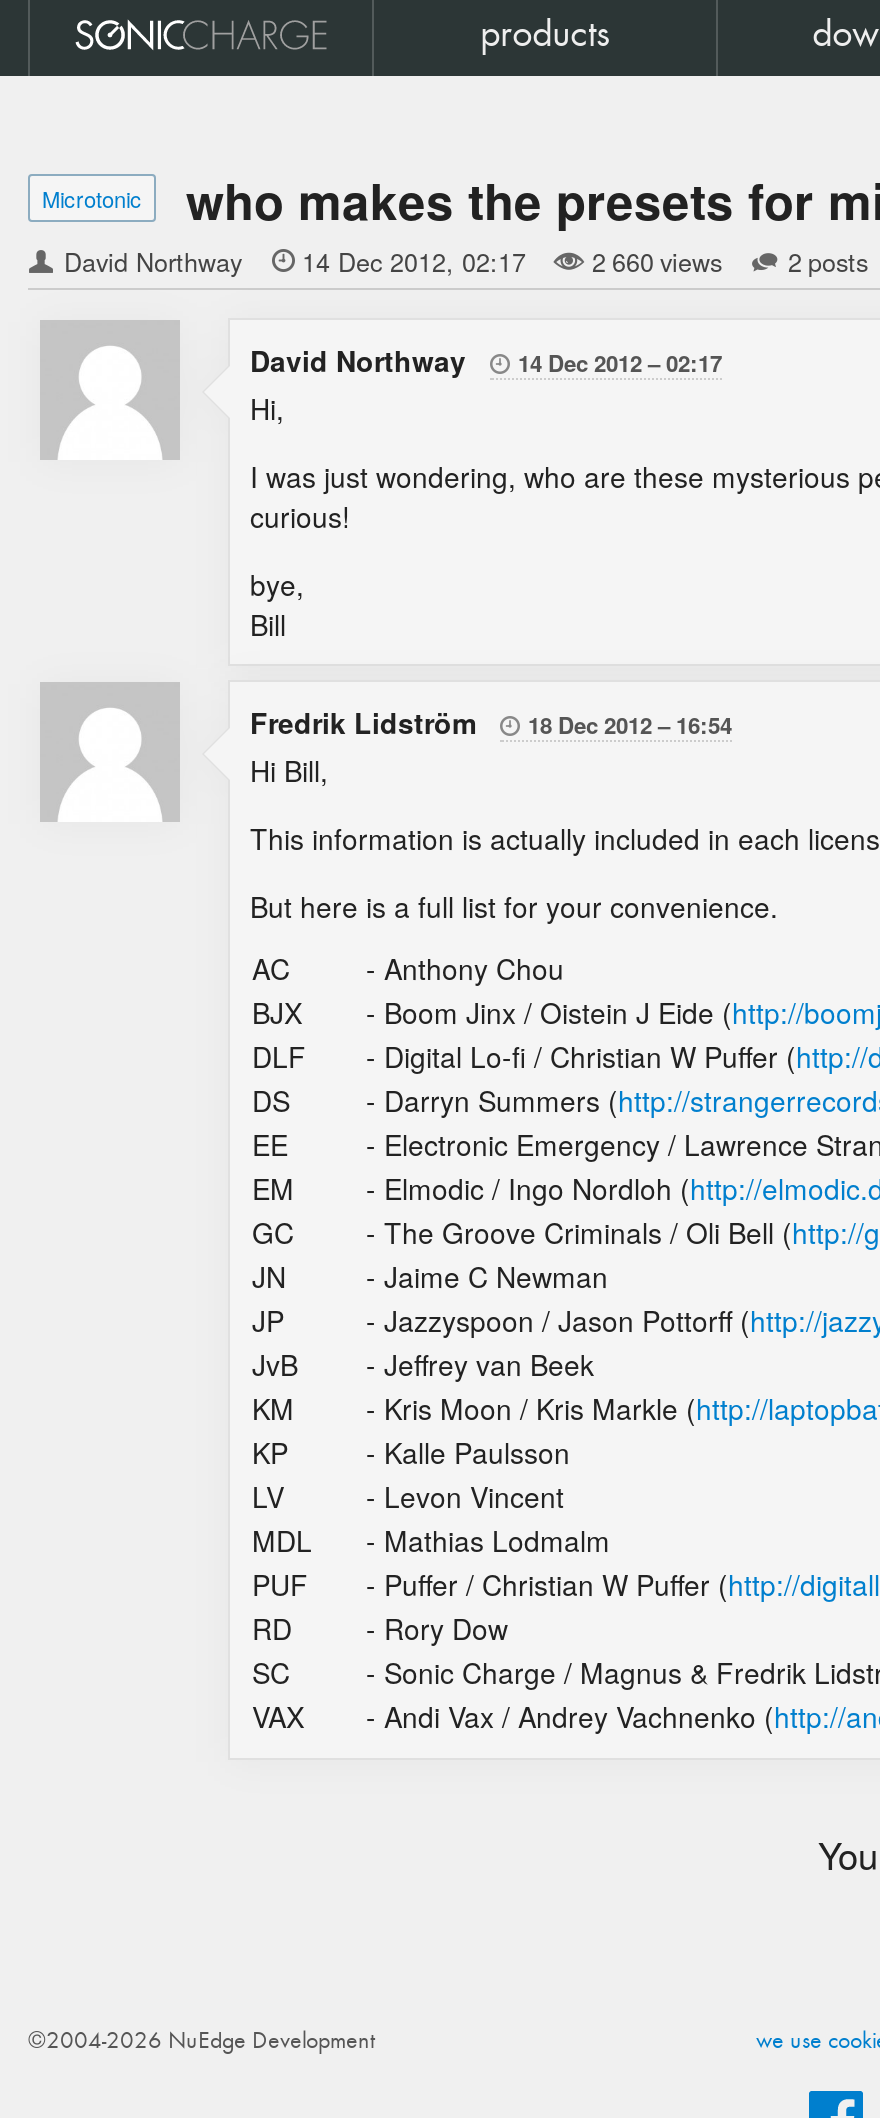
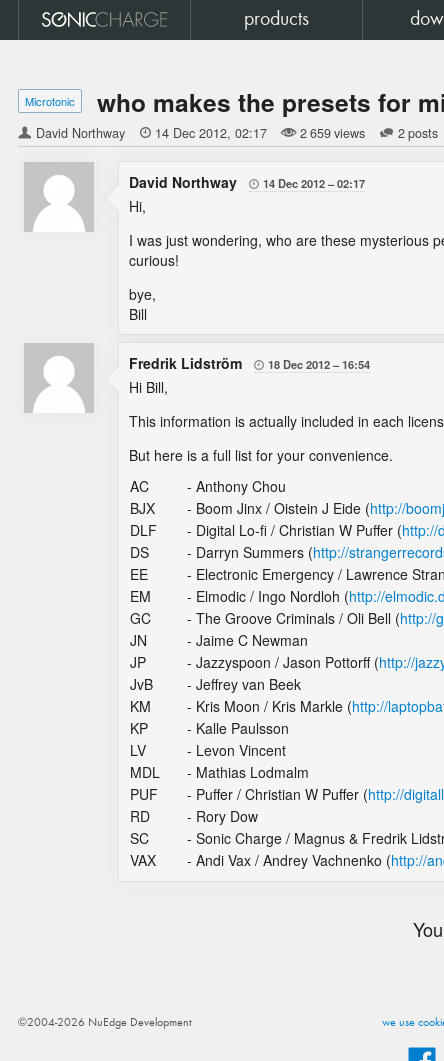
[592,244,722,280] 2 660 views -> [300,124,365,142] 2 659 views

